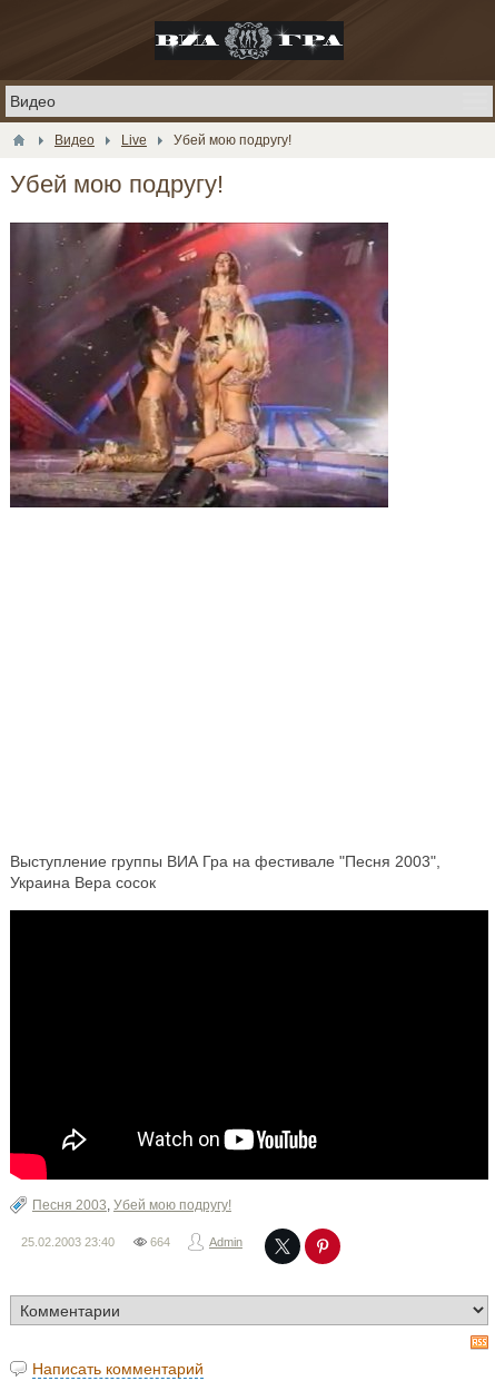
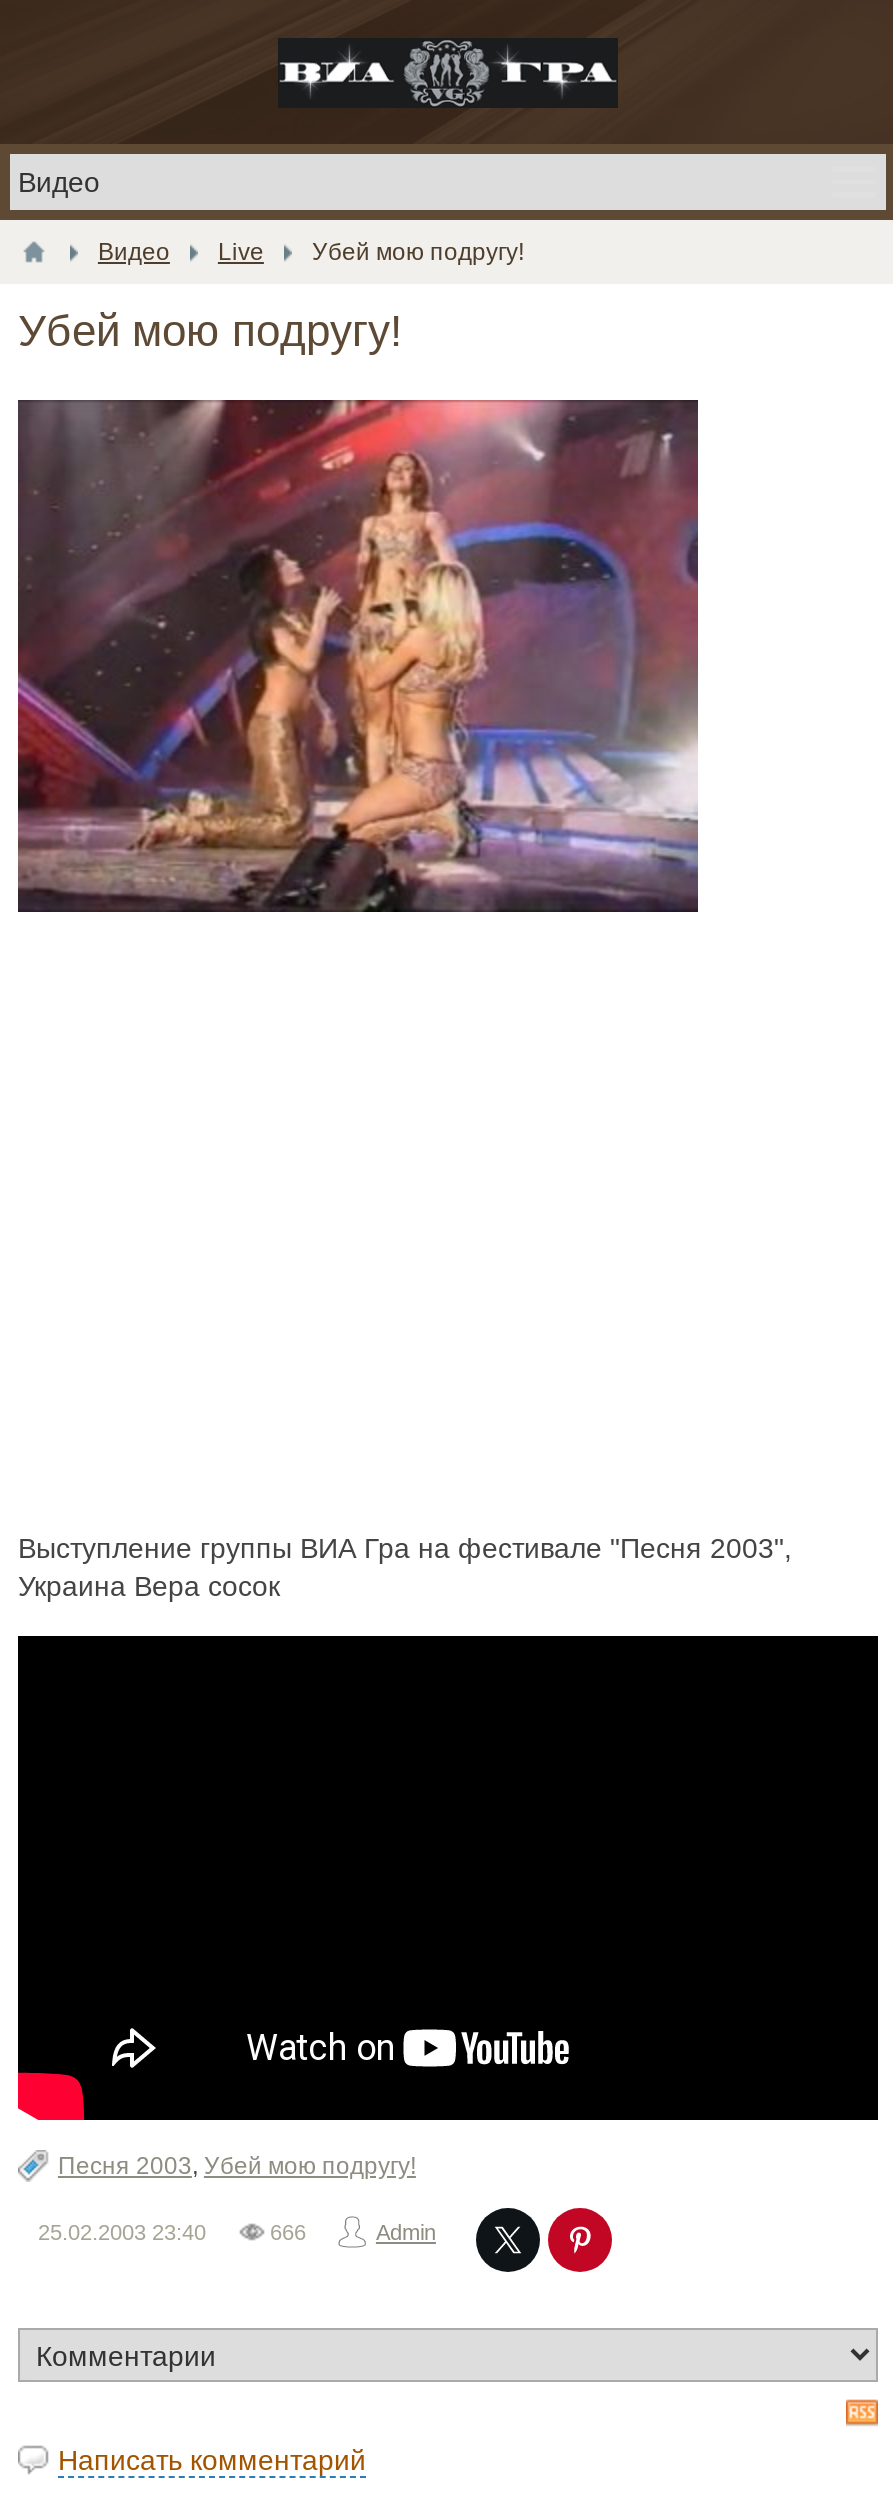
[150,1235,170,1248] 664 -> [270,2220,306,2244] 666

